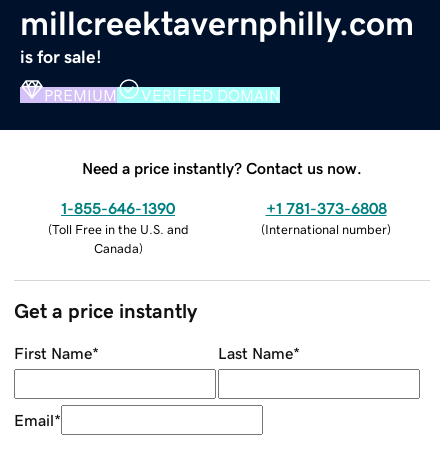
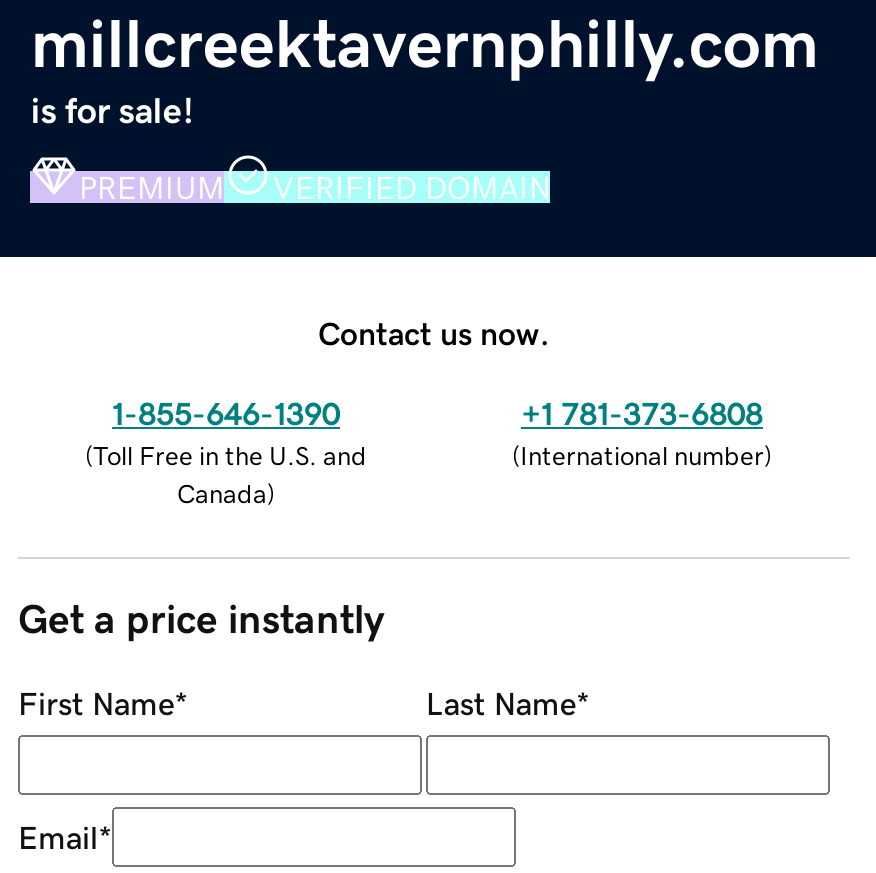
[82,160,362,176] Need a price instantly? Contact us now. -> [318,316,550,348] Contact us now.

